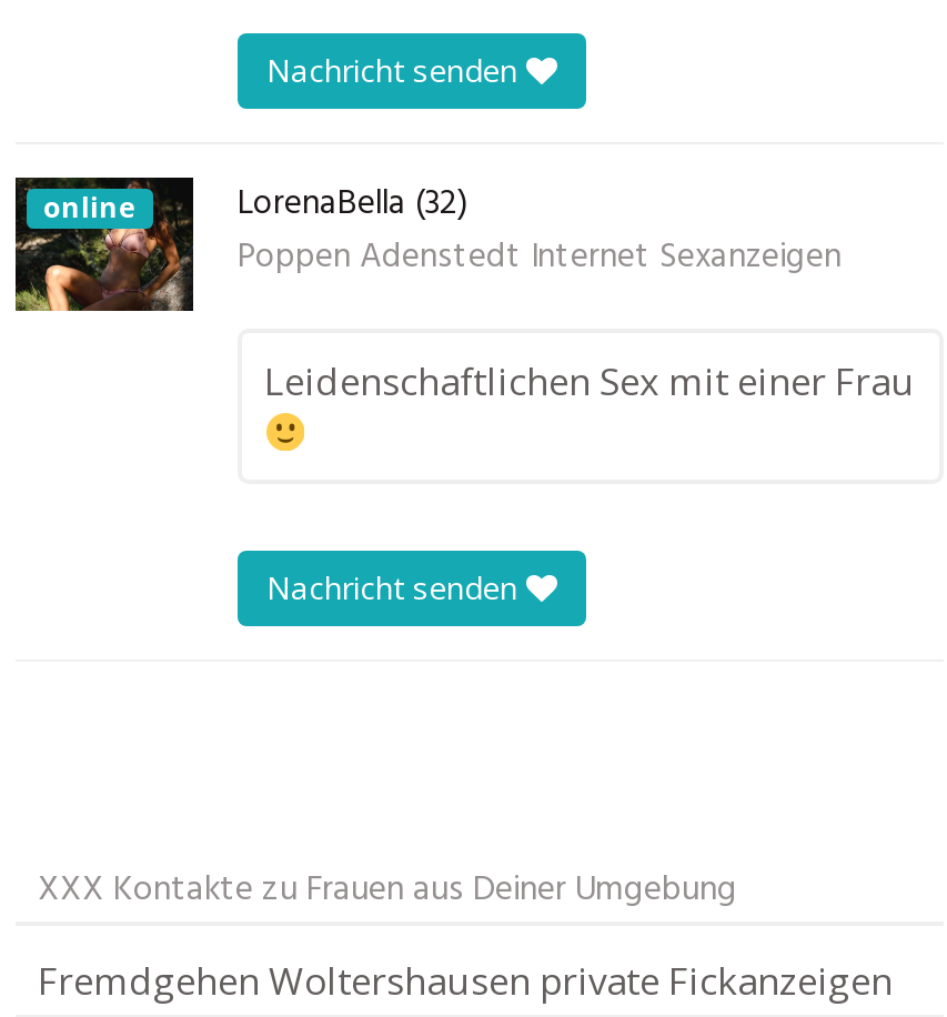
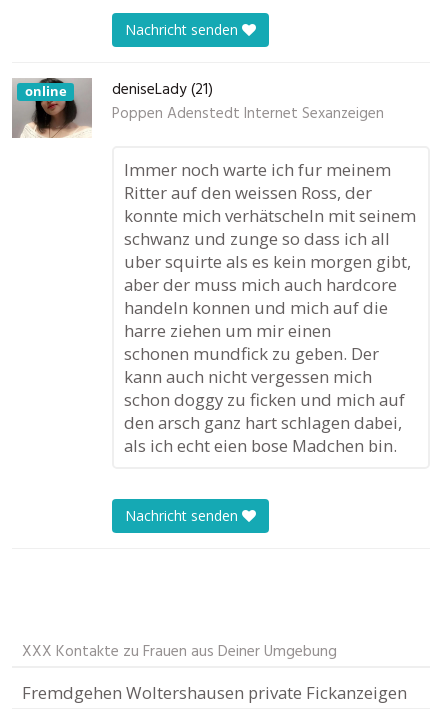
[13,175,469,313] [image] | LorenaBella (32) -> [12,78,213,138] [image] | deniseLady (21)
[264,355,915,406] Leidenschaftlichen Sex mit einer Frau -> [124,158,416,457] Immer noch warte ich fur meinem | Ritter auf den weissen Ross, der | konnte mich verhätscheln mit seinem | schwanz und zunge so dass ich all | uber squirte als es kein morgen gibt, | aber der muss mich auch hardcore | handeln konnen und mich auf die | harre ziehen um mir einen | schonen mundfick zu geben. Der | kann auch nicht vergessen mich | schon doggy zu ficken und mich auf | den arsch ganz hart schlagen dabei, | als ich echt eien bose Madchen bin.

